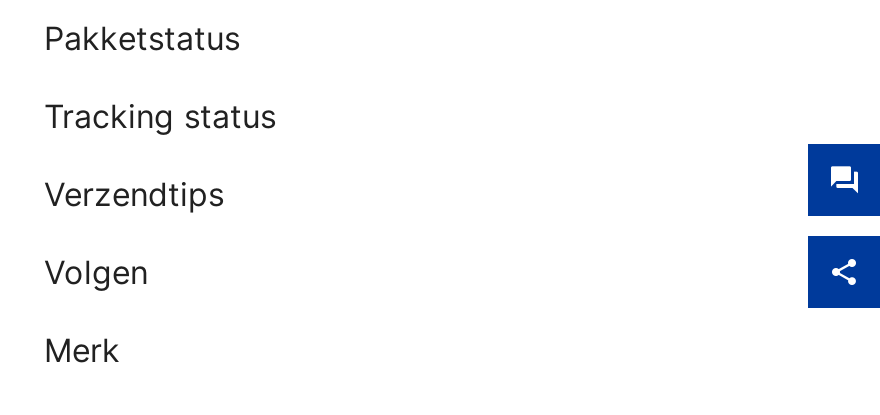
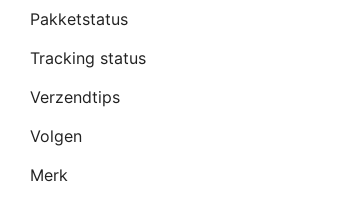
[806,142,874,218] [image] -> none
[806,234,874,310] [image] -> none

